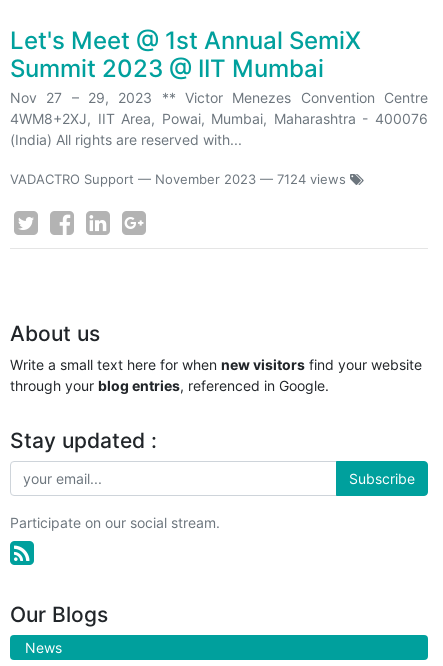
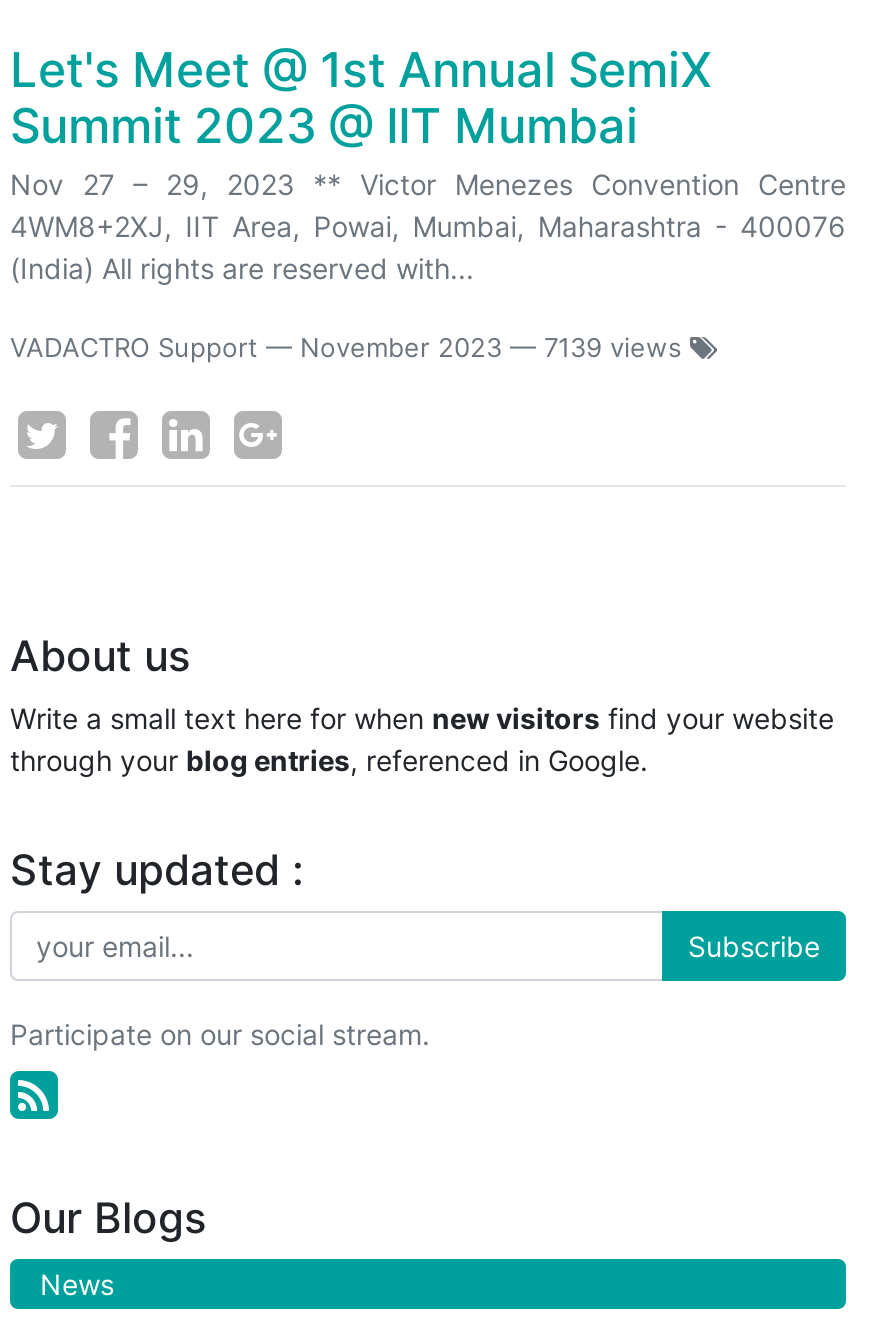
[10,171,350,187] VADACTRO Support — November 2023 — 7124 views -> [10,331,690,363] VADACTRO Support — November 2023 — 7139 views

